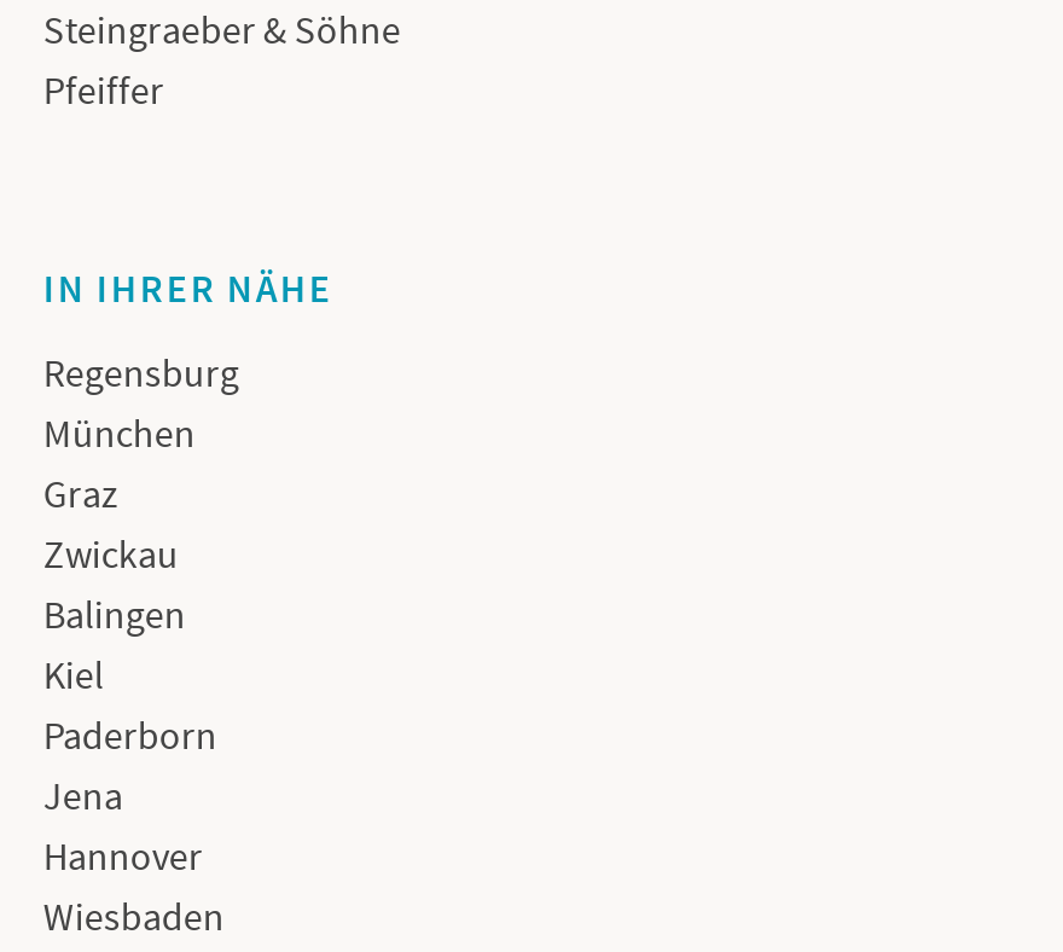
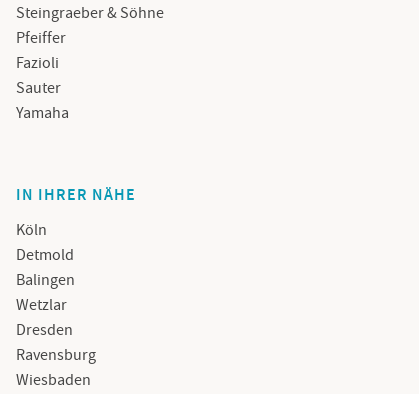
none -> [16,53,69,123] Fazioli | Sauter | Yamaha
moved [43,266,333,317] -> [16,185,136,206]: IN IHRER NÄHE
[43,350,239,580] Regensburg | München | Graz | Zwickau -> [16,220,74,265] Köln | Detmold
moved [43,592,186,640] -> [16,270,75,290]: Balingen
[43,652,217,882] Kiel | Paderborn | Jena | Hannover -> [16,295,96,365] Wetzlar | Dresden | Ravensburg

